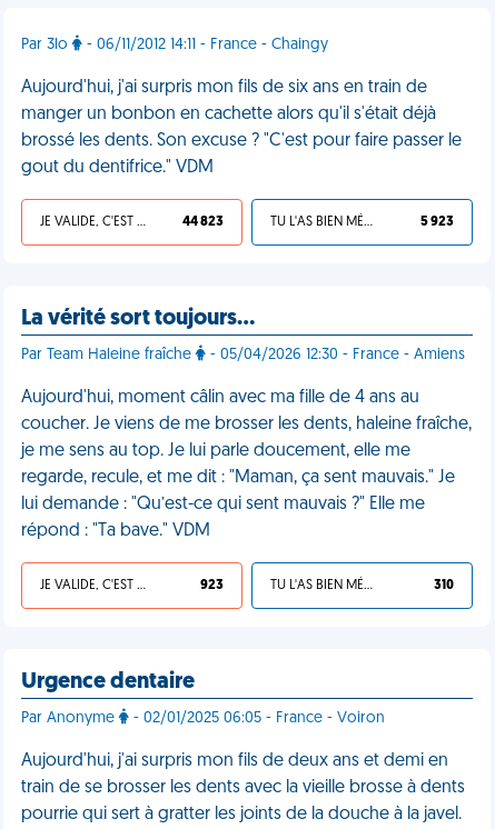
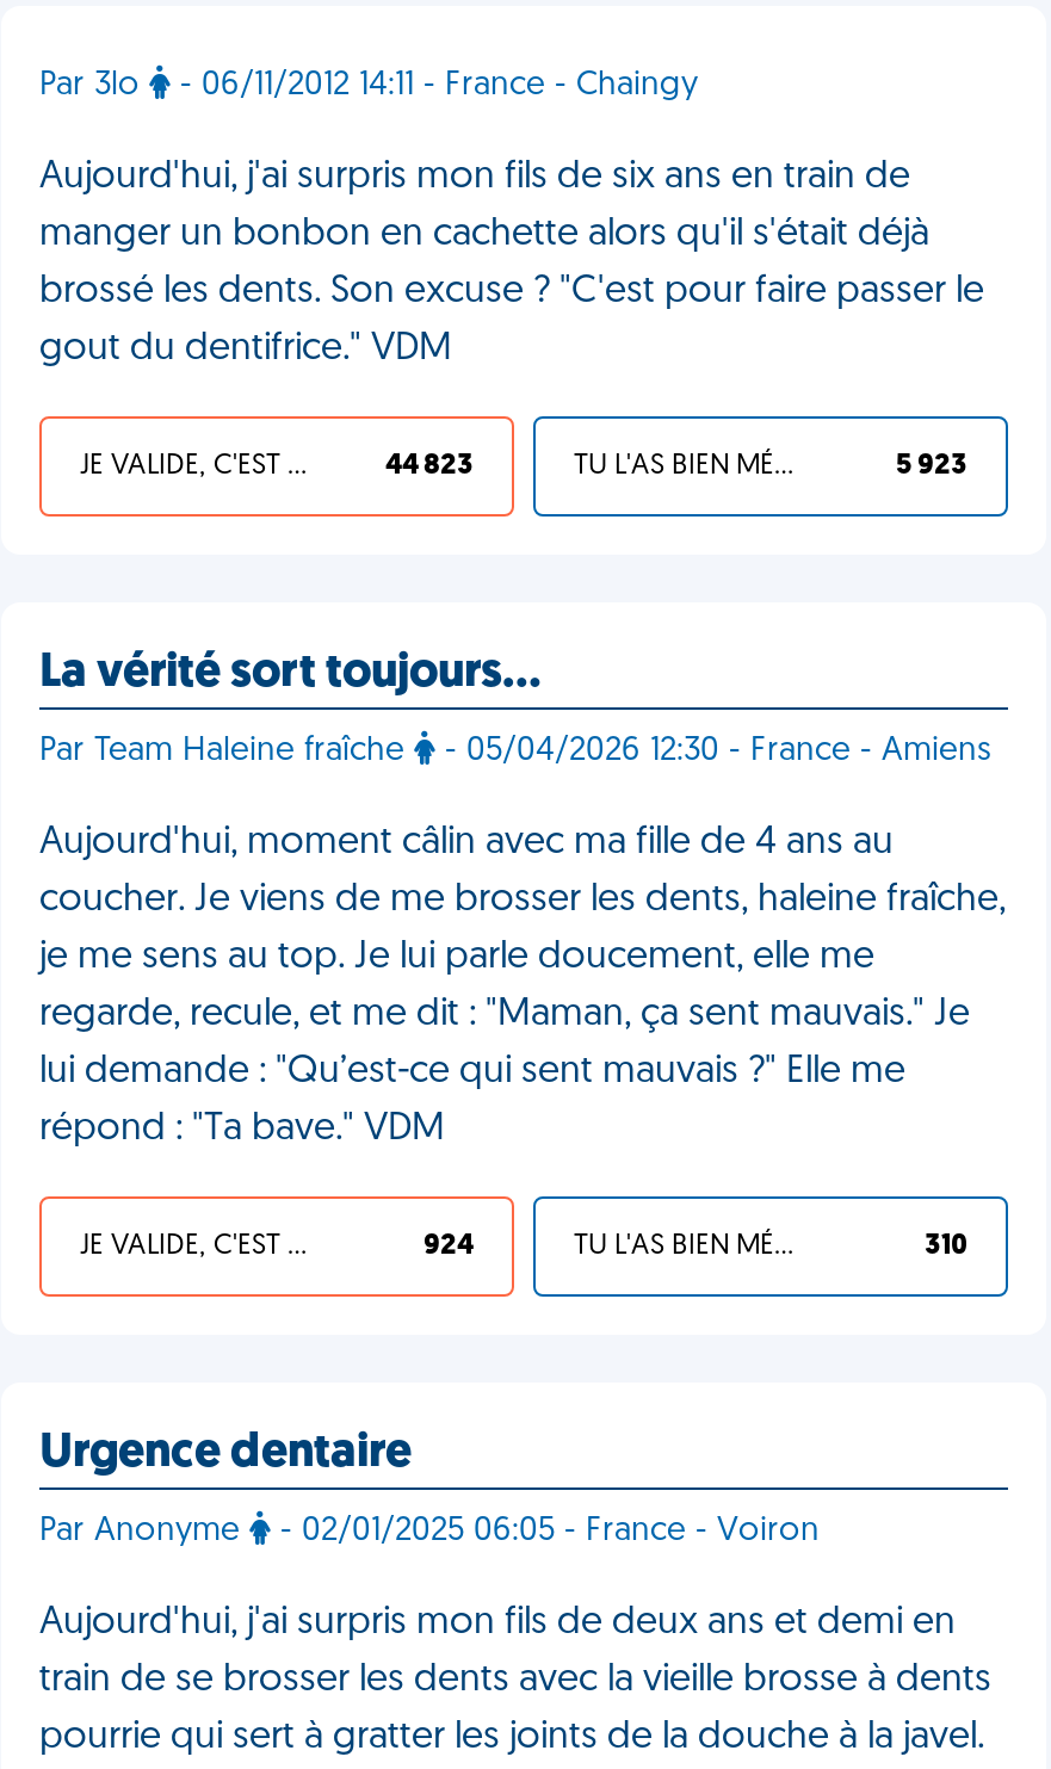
[200,579,224,592] 923 -> [424,1232,474,1261] 924

